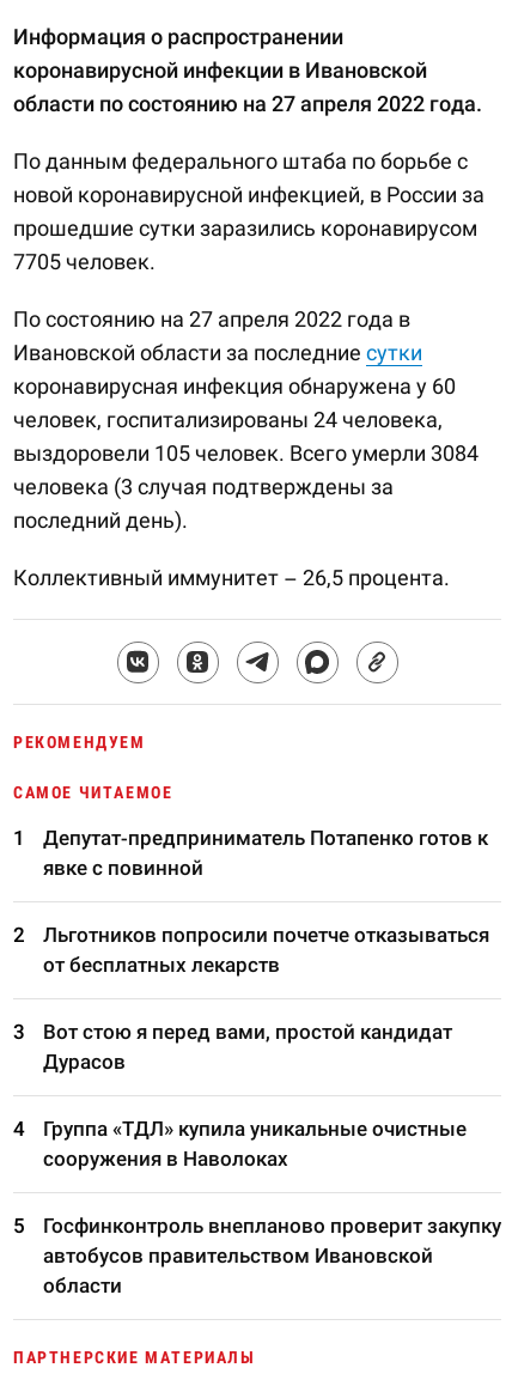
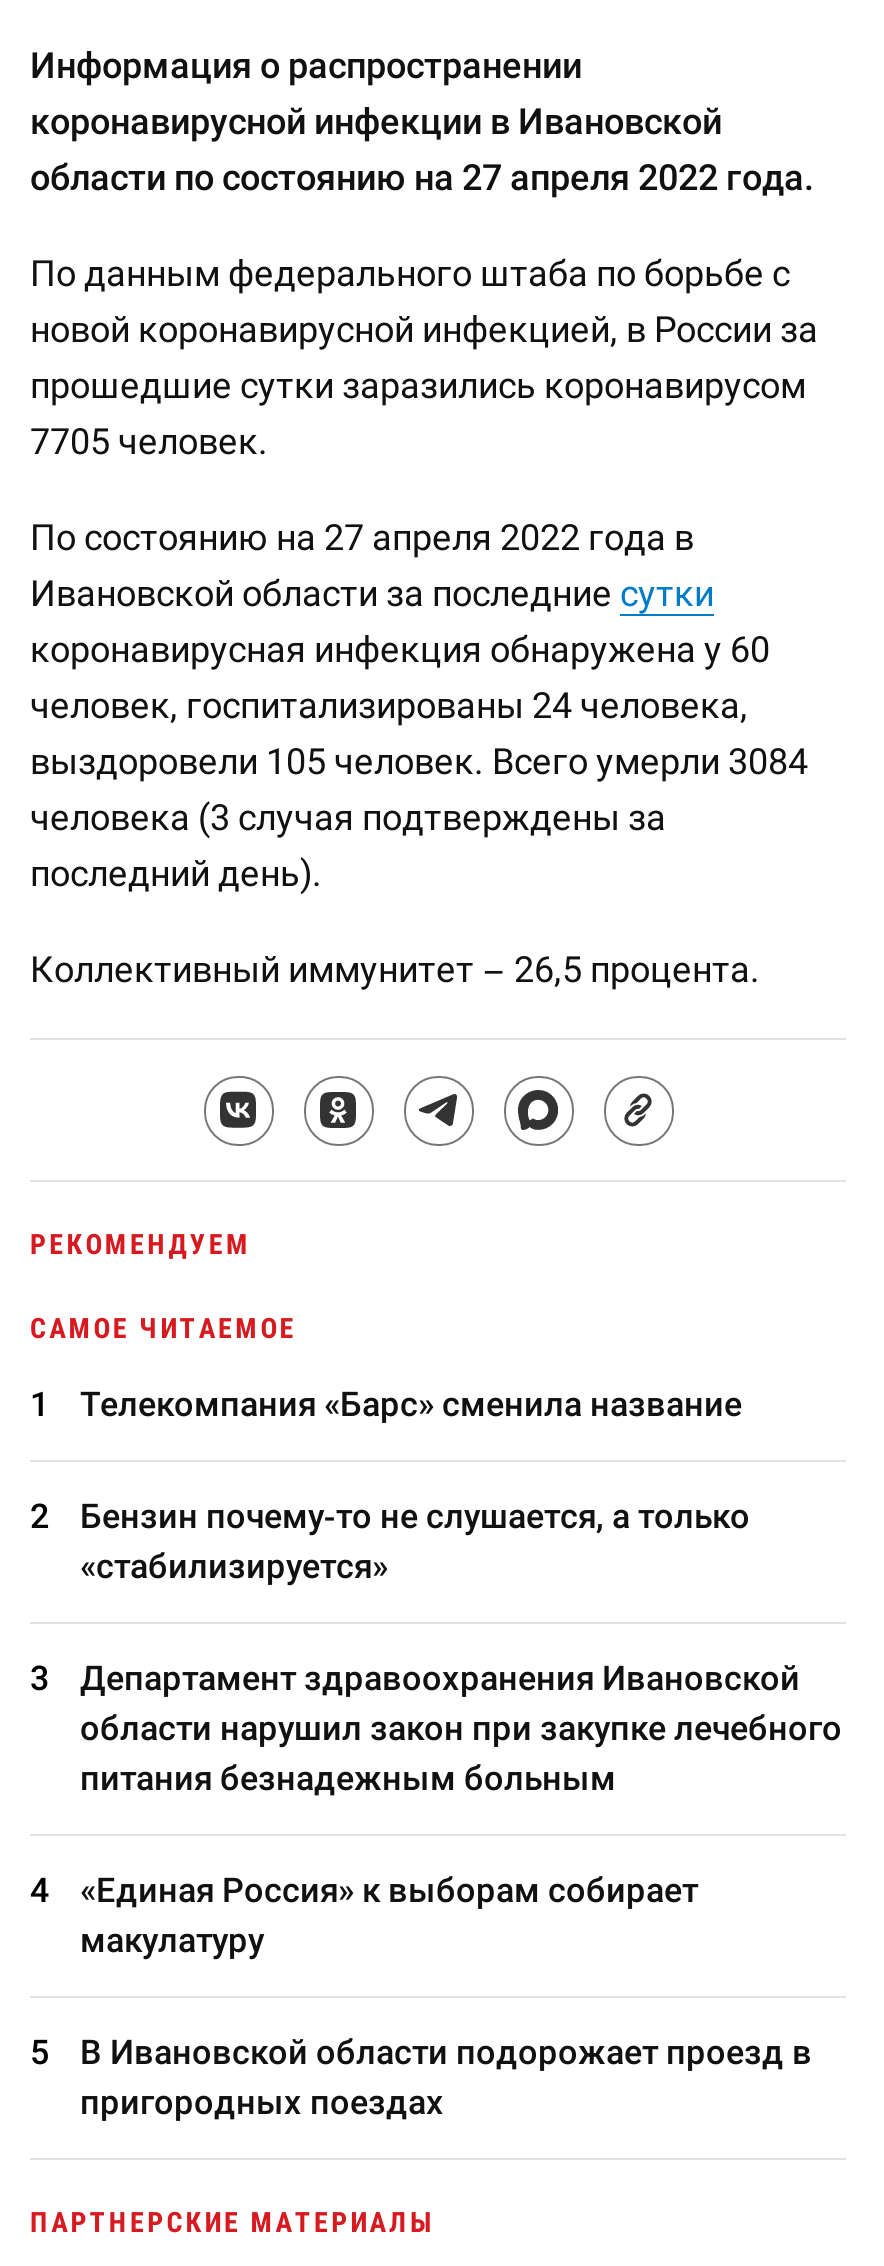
[43,826,488,880] Депутат-предприниматель Потапенко готов к | явке с повинной -> [80,1384,742,1424] Телекомпания «Барс» сменила название
[43,923,489,977] Льготников попросили почетче отказываться | от бесплатных лекарств -> [80,1496,750,1586] Бензин почему-то не слушается, а только | «стабилизируется»
[43,1020,452,1074] Вот стою я перед вами, простой кандидат | Дурасов -> [80,1658,842,1798] Департамент здравоохранения Ивановской | области нарушил закон при закупке лечебного | питания безнадежным больным
[43,1117,467,1171] Группа «ТДЛ» купила уникальные очистные | сооружения в Наволоках -> [80,1870,698,1960] «Единая Россия» к выборам собирает | макулатуру
[43,1214,501,1297] Госфинконтроль внепланово проверит закупку | автобусов правительством Ивановской | области -> [80,2032,812,2122] В Ивановской области подорожает проезд в | пригородных поездах

